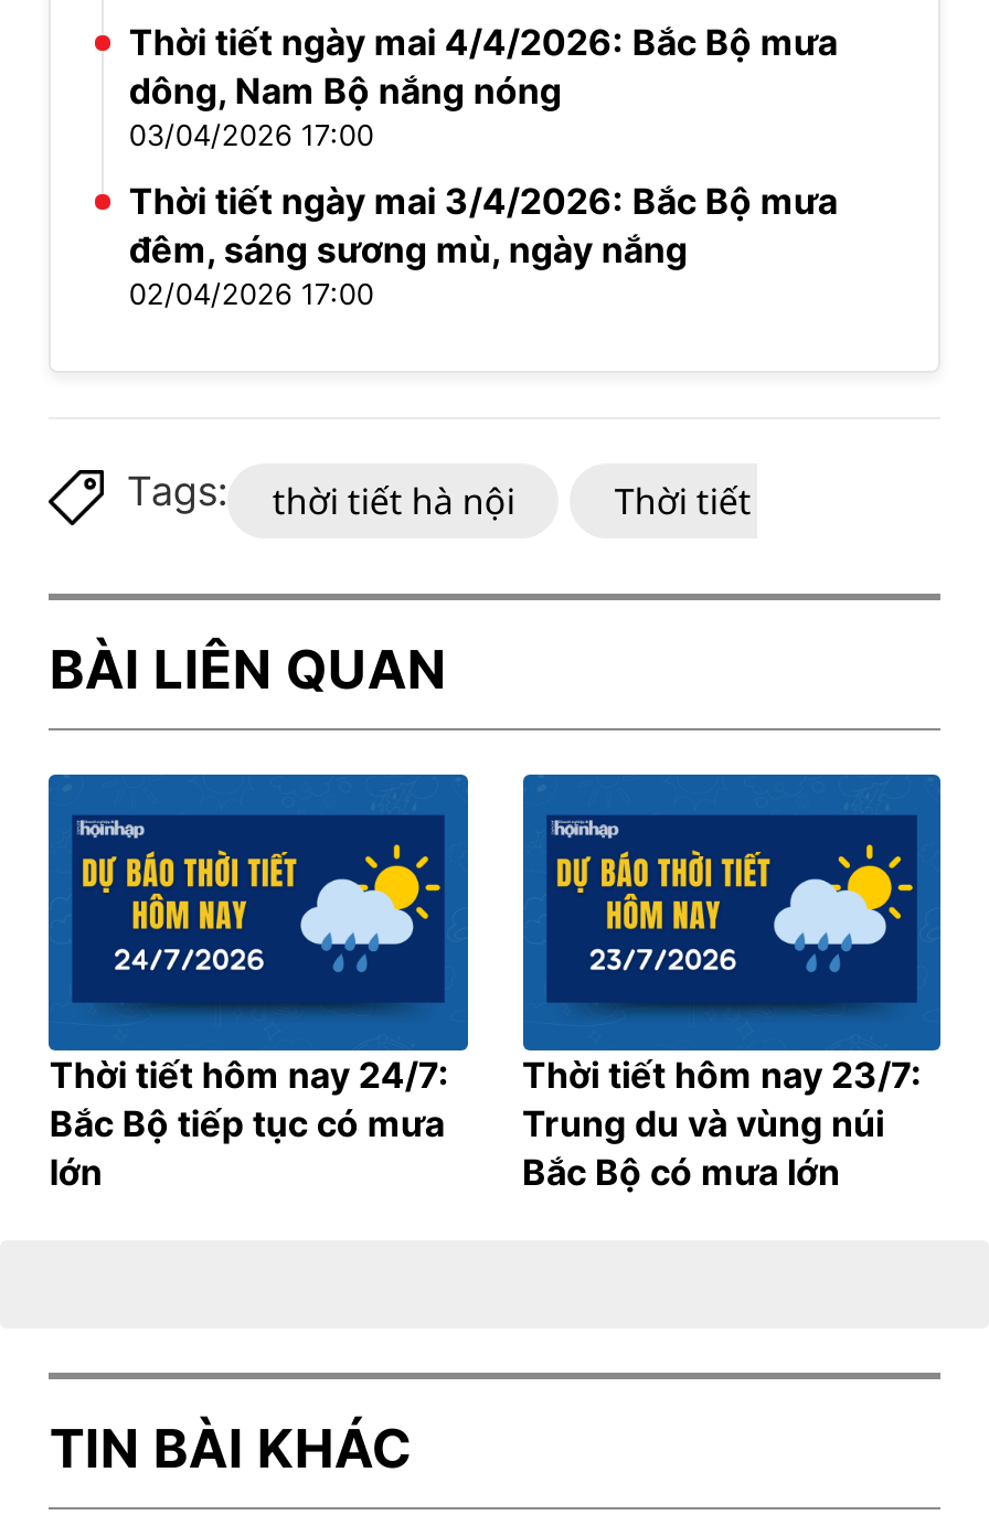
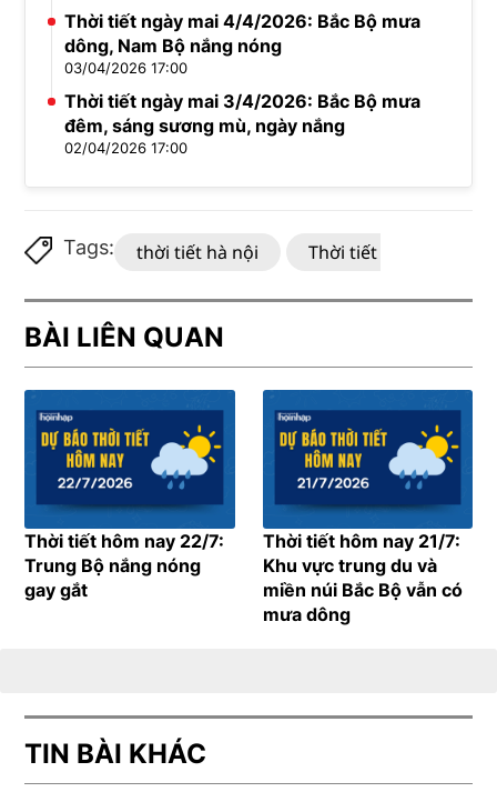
[49,1052,449,1193] Thời tiết hôm nay 24/7: | Bắc Bộ tiếp tục có mưa | lớn -> [25,529,225,600] Thời tiết hôm nay 22/7: | Trung Bộ nắng nóng | gay gắt
[522,1052,922,1193] Thời tiết hôm nay 23/7: | Trung du và vùng núi | Bắc Bộ có mưa lớn -> [262,529,462,625] Thời tiết hôm nay 21/7: | Khu vực trung du và | miền núi Bắc Bộ vẫn có | mưa dông

